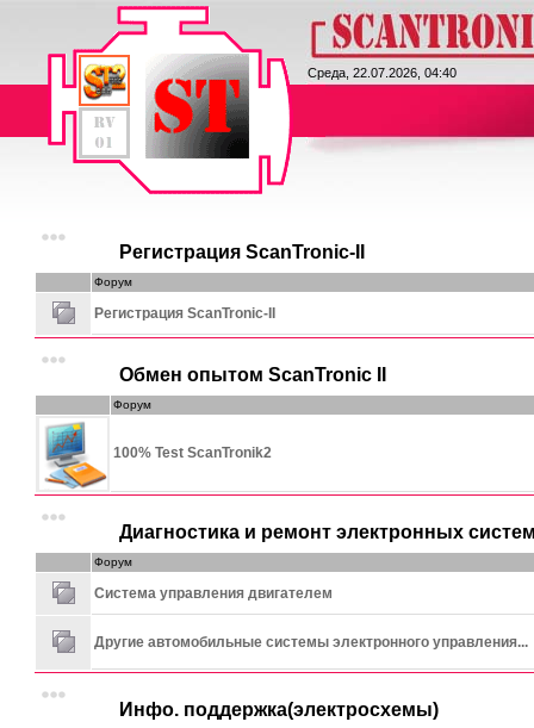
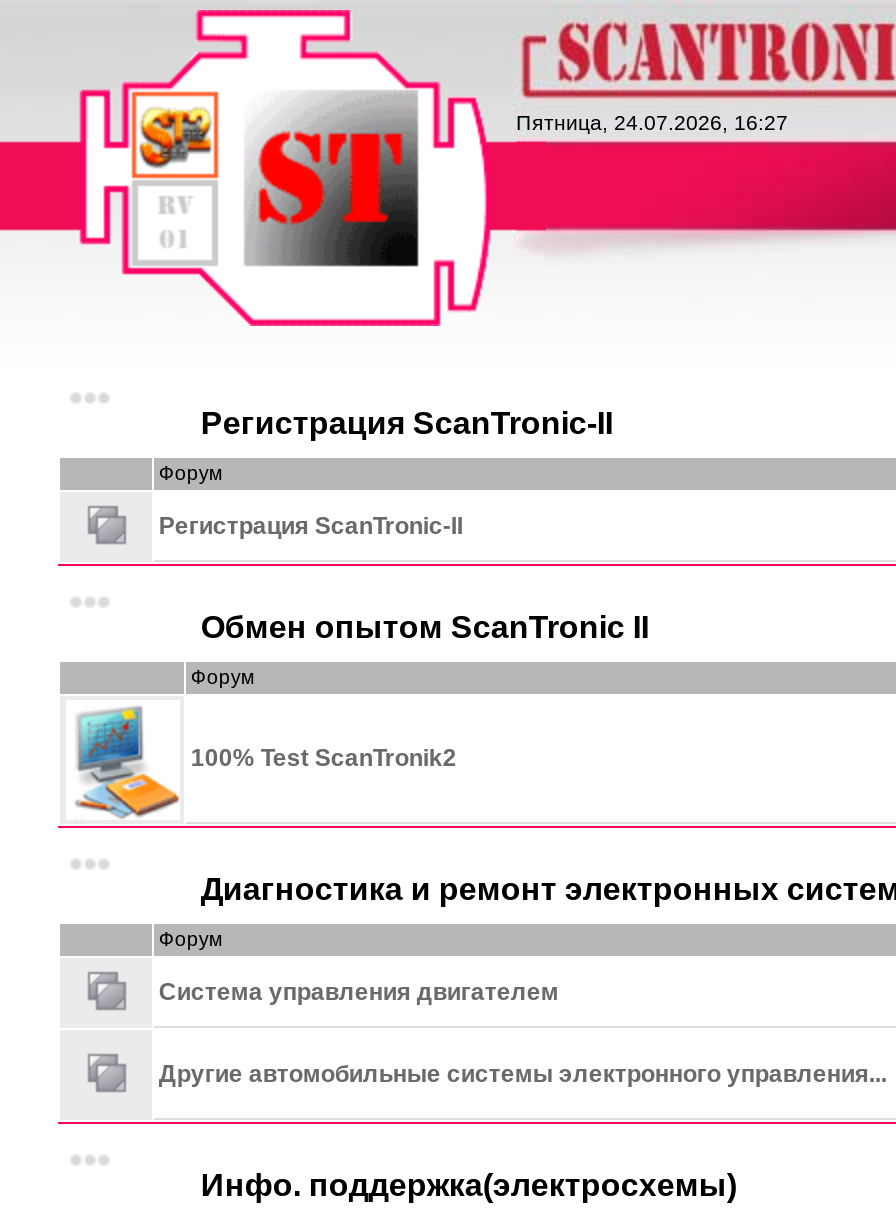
[308,66,457,80] Среда, 22.07.2026, 04:40 -> [516,110,788,134] Пятница, 24.07.2026, 16:27

